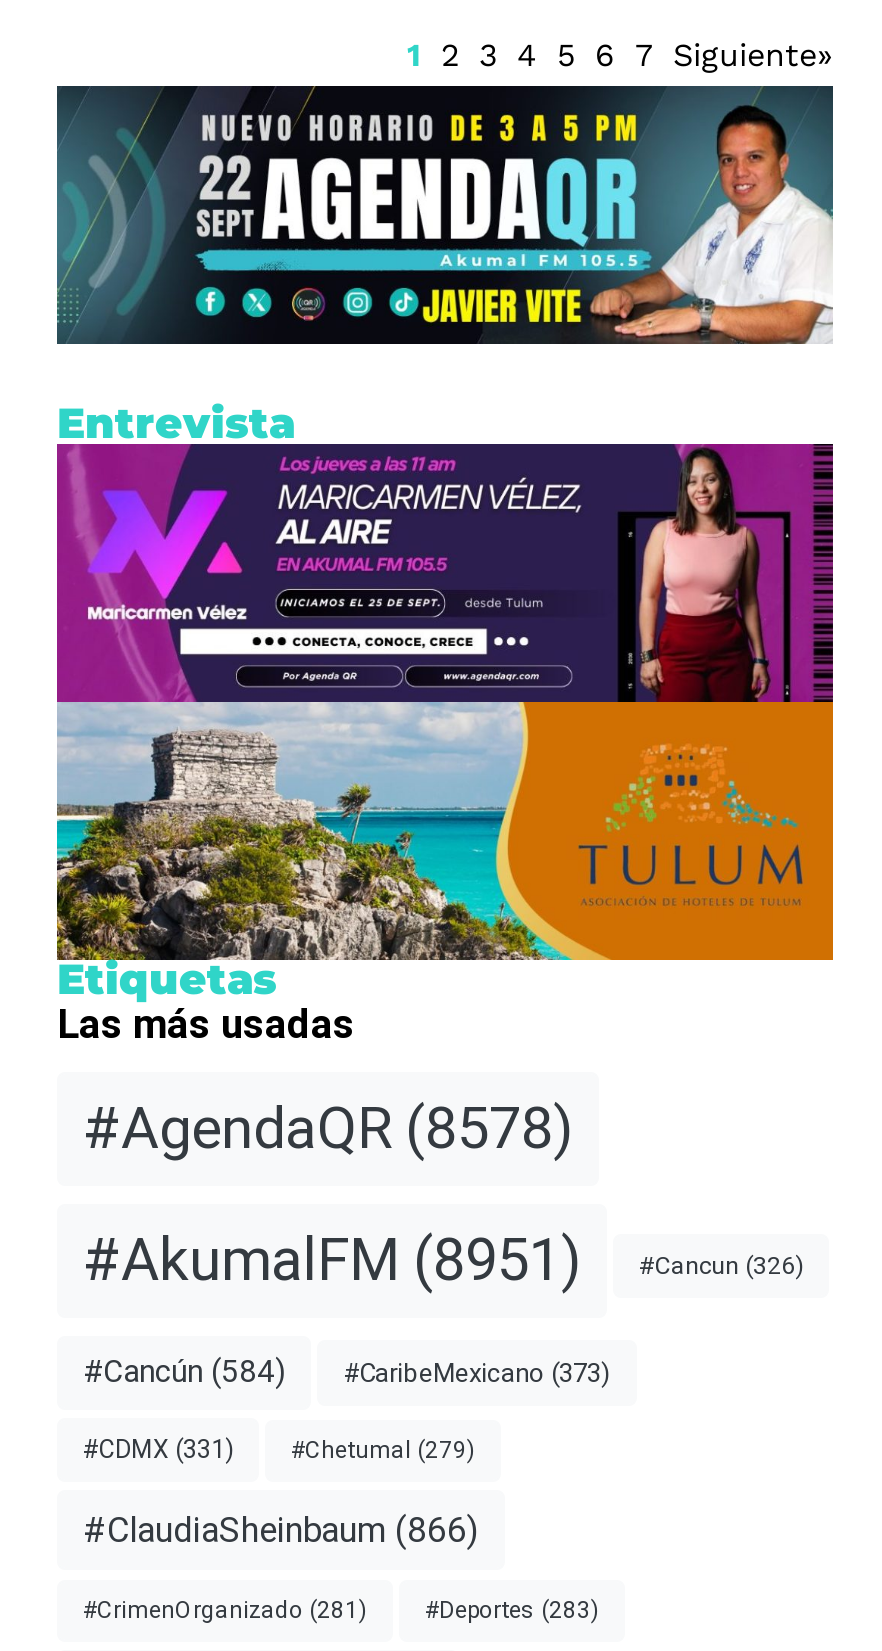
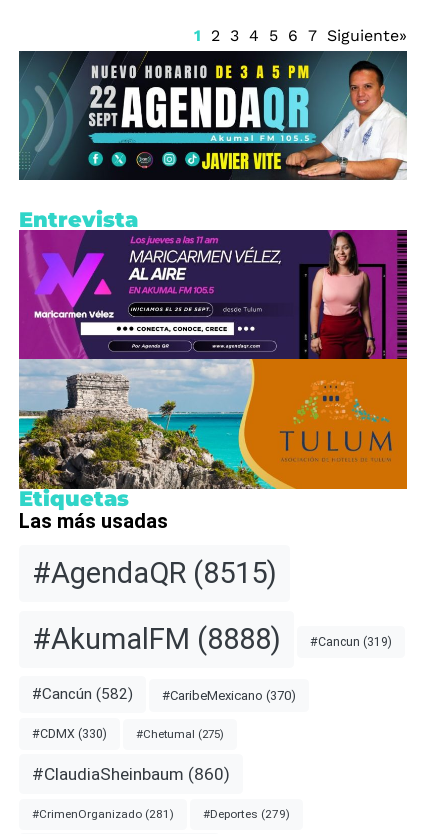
[83,1095,573,1163] #AgendaQR (8578) -> [32,556,277,590] #AgendaQR (8515)
[83,1226,581,1294] #AkumalFM (8951) -> [32,621,281,655] #AkumalFM (8888)
[639,1252,803,1280] #Cancun (326) -> [310,635,392,649] #Cancun (319)
[83,1354,285,1390] #Cancún (584) -> [32,685,133,703] #Cancún (582)
[343,1359,611,1389] #CaribeMexicano (373) -> [162,688,296,703] #CaribeMexicano (370)
[83,1435,233,1465] #CDMX (331) -> [32,726,107,741] #CDMX (330)
[291,1436,475,1464] #Chetumal (279) -> [136,727,224,741] #Chetumal (275)
[83,1510,479,1550] #ClaudiaSheinbaum (866) -> [32,764,230,784] #ClaudiaSheinbaum (860)
[425,1597,599,1625] #Deportes (283) -> [203,807,290,821] #Deportes (279)

